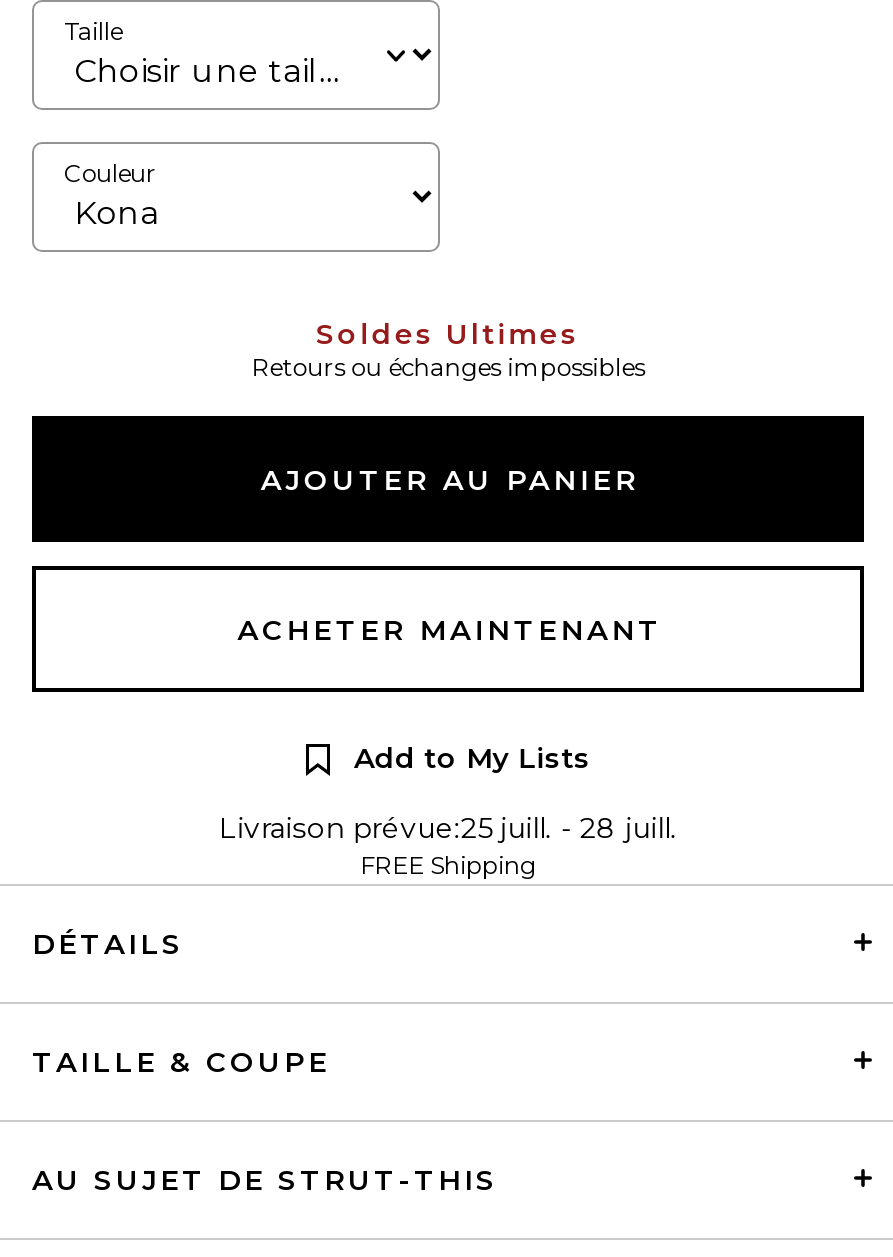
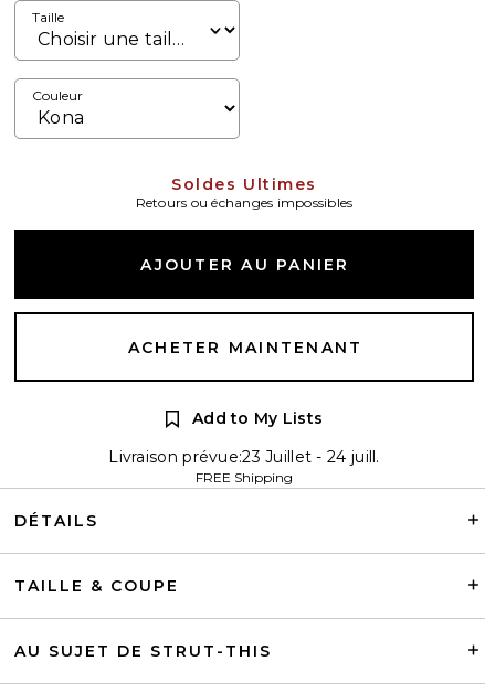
[219,809,677,845] Livraison prévue:25 juill. - 28 juill. -> [109,446,380,466] Livraison prévue:23 Juillet - 24 juill.

